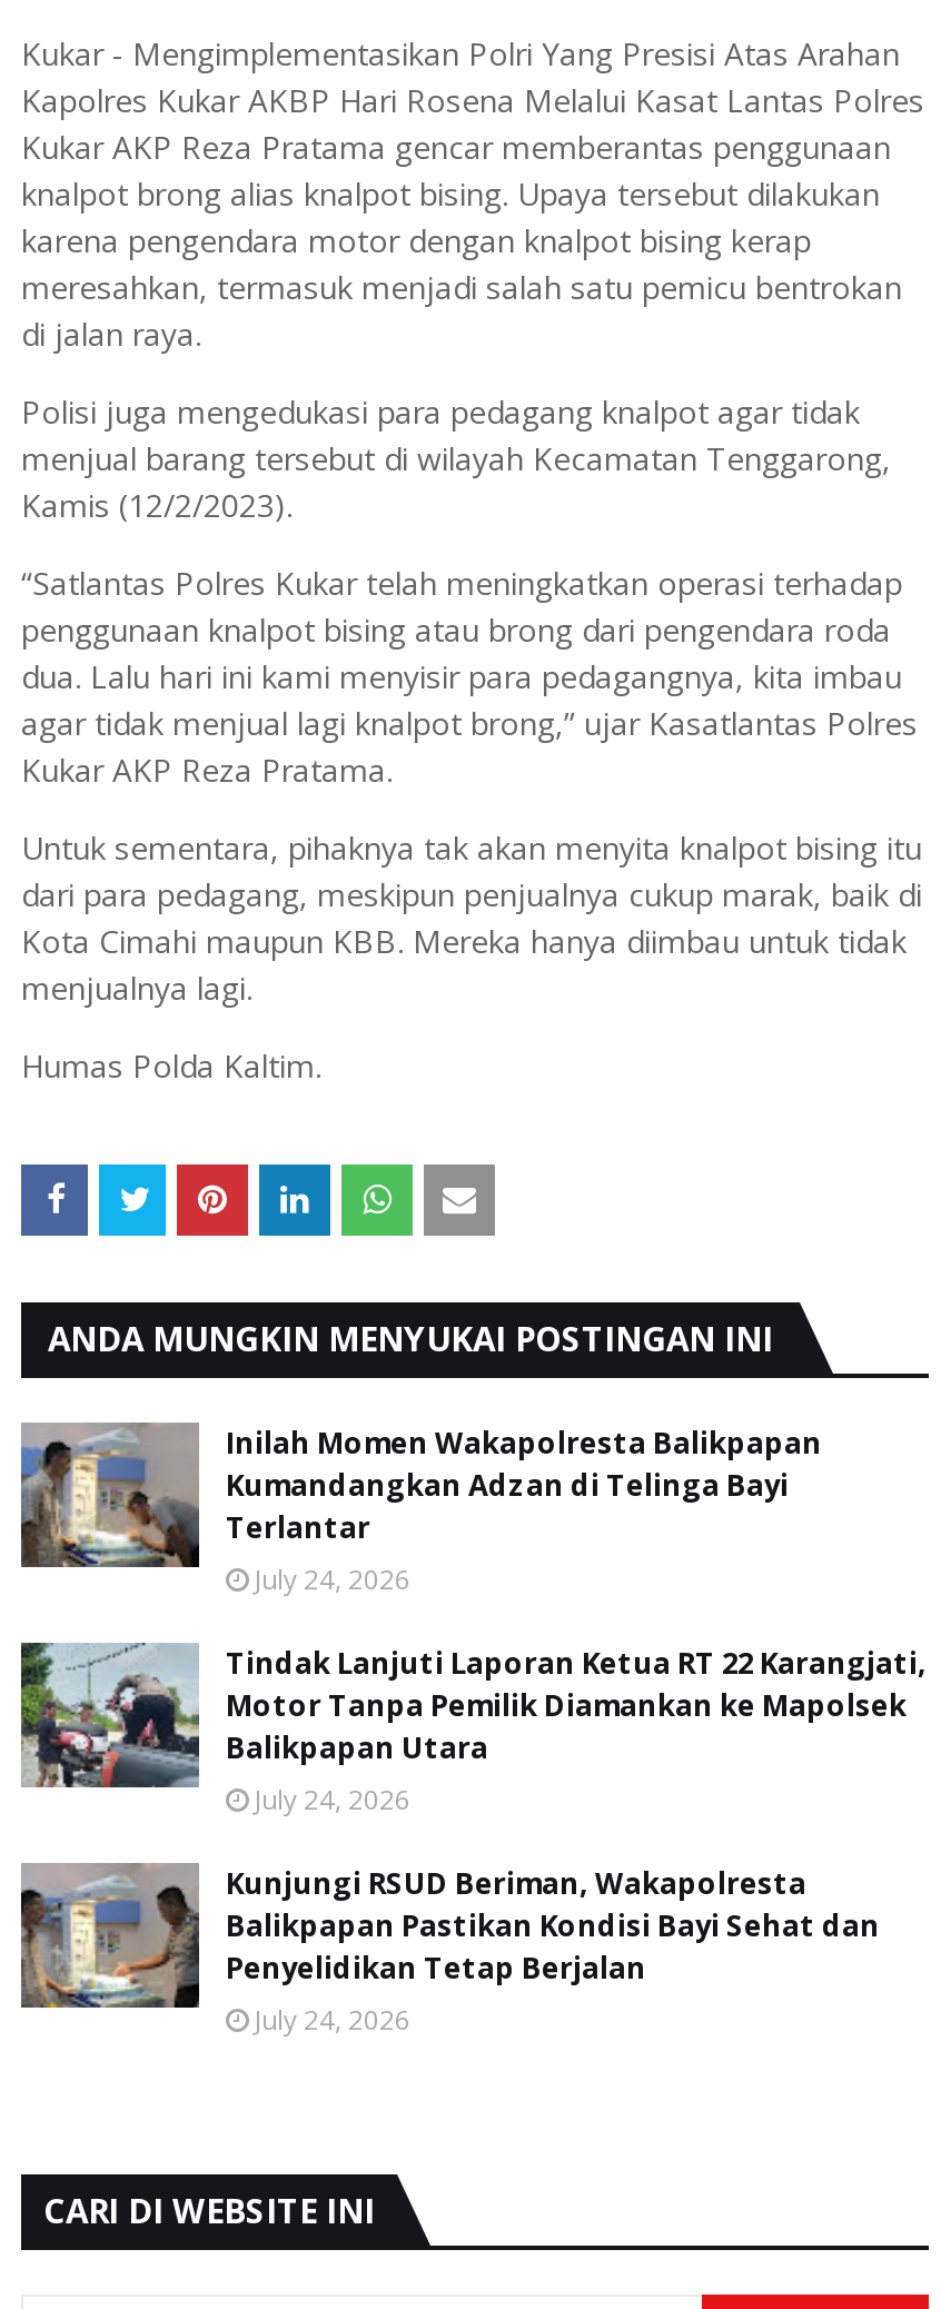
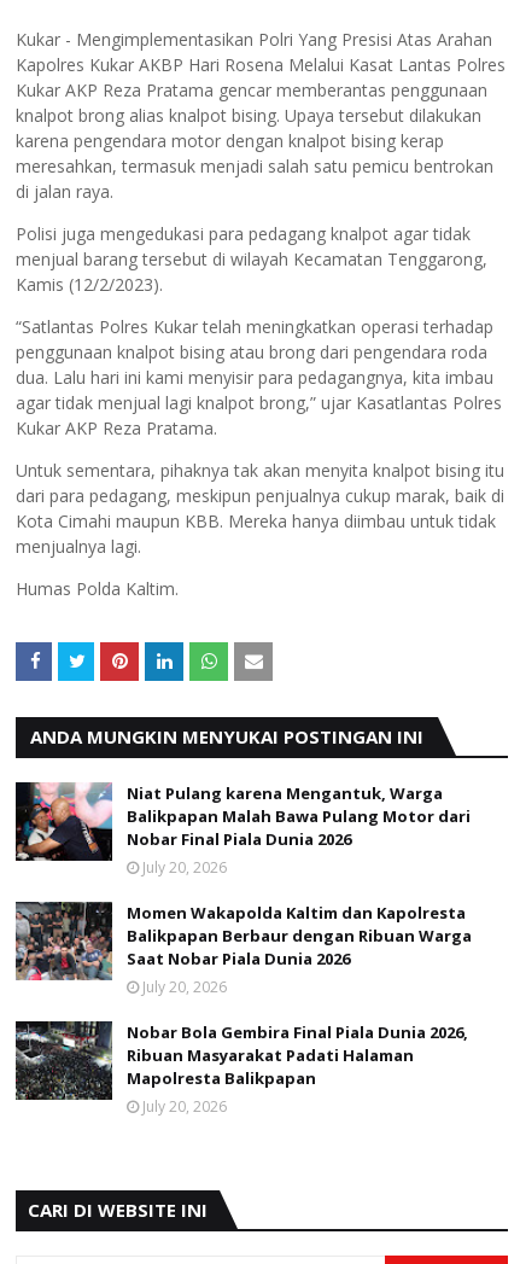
[19,1420,822,1598] [image] | Inilah Momen Wakapolresta Balikpapan | Kumandangkan Adzan di Telinga Bayi | Terlantar | July 24, 2026 -> [14,782,471,878] [image] | Niat Pulang karena Mengantuk, Warga | Balikpapan Malah Bawa Pulang Motor dari | Nobar Final Piala Dunia 2026 | July 20, 2026
[19,1643,927,1819] [image] | Tindak Lanjuti Laporan Ketua RT 22 Karangjati, | Motor Tanpa Pemilik Diamankan ke Mapolsek | Balikpapan Utara | July 24, 2026 -> [16,901,472,997] [image] | Momen Wakapolda Kaltim dan Kapolresta | Balikpapan Berbaur dengan Ribuan Warga | Saat Nobar Piala Dunia 2026 | July 20, 2026
[21,1863,880,2039] [image] | Kunjungi RSUD Beriman, Wakapolresta | Balikpapan Pastikan Kondisi Bayi Sehat dan | Penyelidikan Tetap Berjalan | July 24, 2026 -> [14,1021,468,1117] [image] | Nobar Bola Gembira Final Piala Dunia 2026, | Ribuan Masyarakat Padati Halaman | Mapolresta Balikpapan | July 20, 2026

